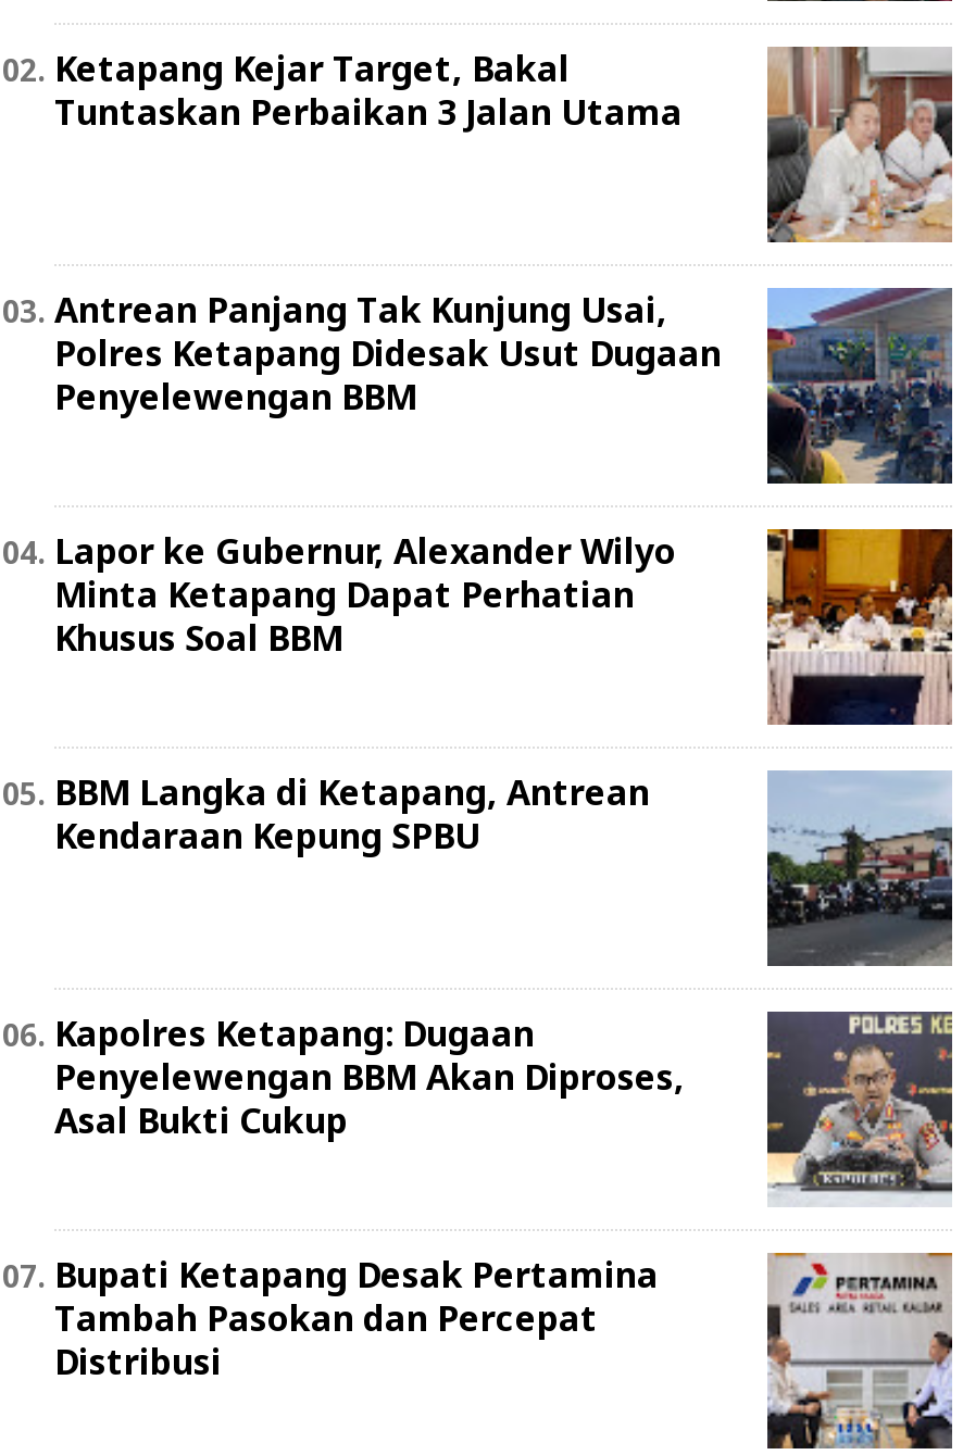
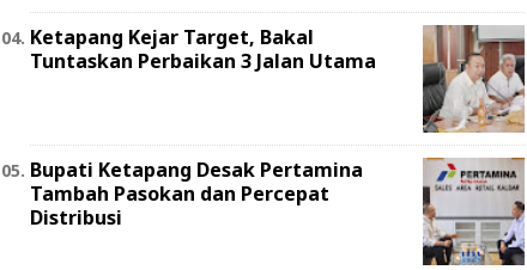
[54,286,954,860] [image] | Antrean Panjang Tak Kunjung Usai, | Polres Ketapang Didesak Usut Dugaan | Penyelewengan BBM | Lapor ke Gubernur, Alexander Wilyo | Minta Ketapang Dapat Perhatian | Khusus Soal BBM | BBM Langka di Ketapang, Antrean | Kendaraan Kepung SPBU -> none
[765,526,954,728] [image] -> none
[765,769,954,969] [image] -> none
[54,1009,954,1206] [image] | Kapolres Ketapang: Dugaan | Penyelewengan BBM Akan Diproses, | Asal Bukti Cukup -> none

